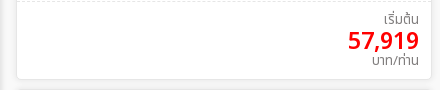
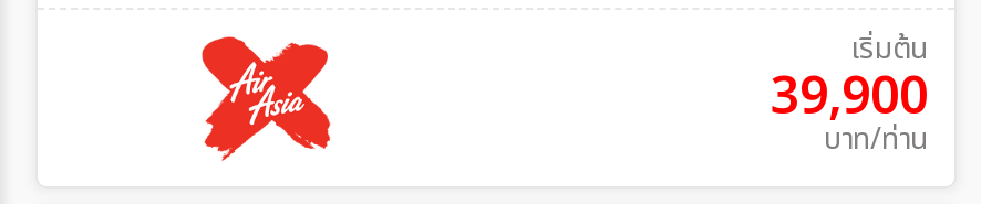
none -> [199,34,332,162] [image]
[348,25,419,59] 57,919 -> [771,60,928,135] 39,900

